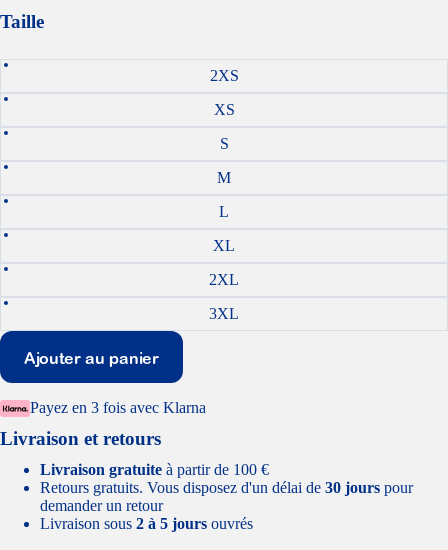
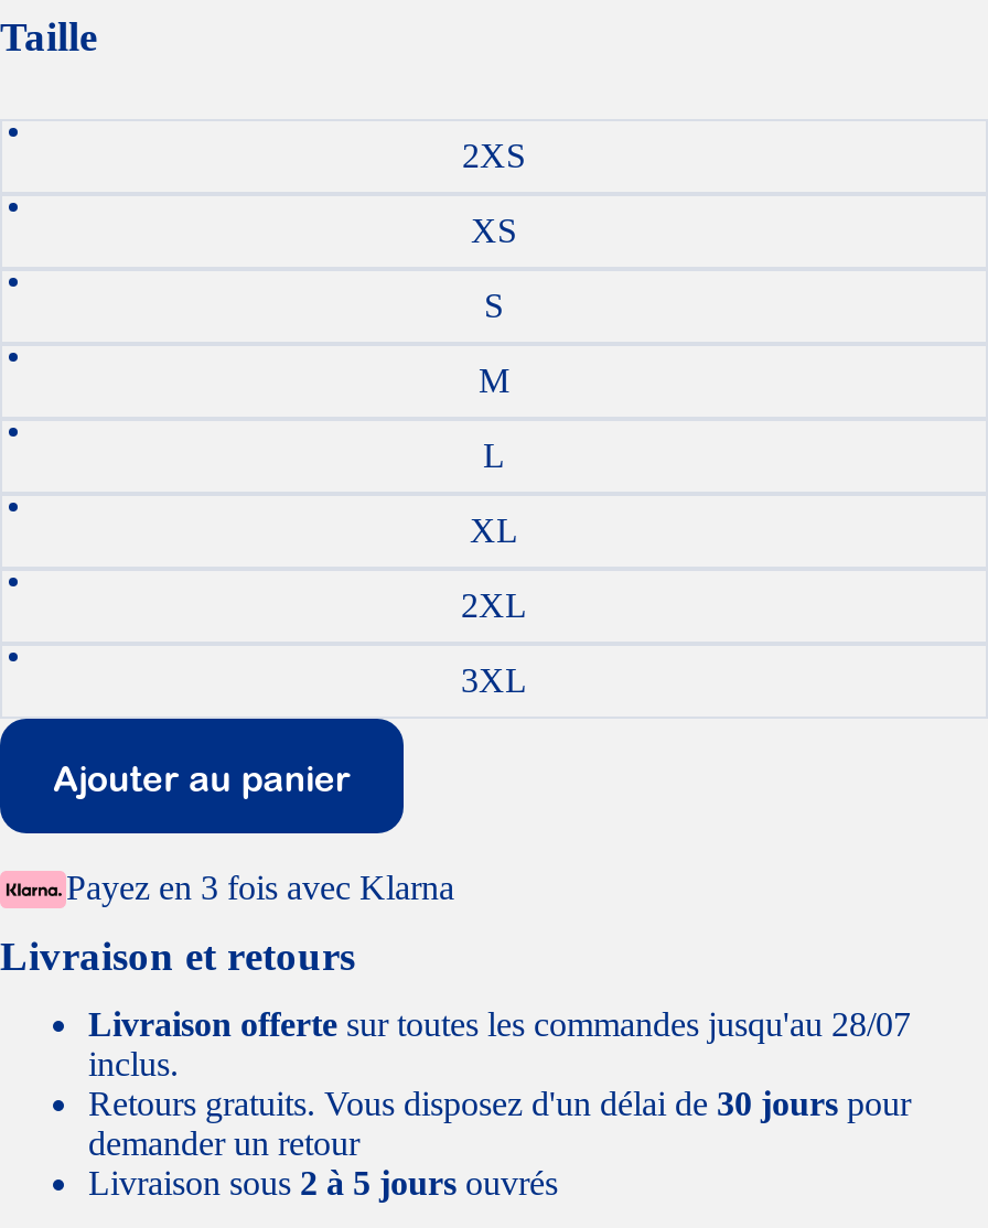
[40,461,269,478] Livraison gratuite à partir de 100 € -> [88,1006,911,1083] Livraison offerte sur toutes les commandes jusqu'au 28/07 | inclus.

